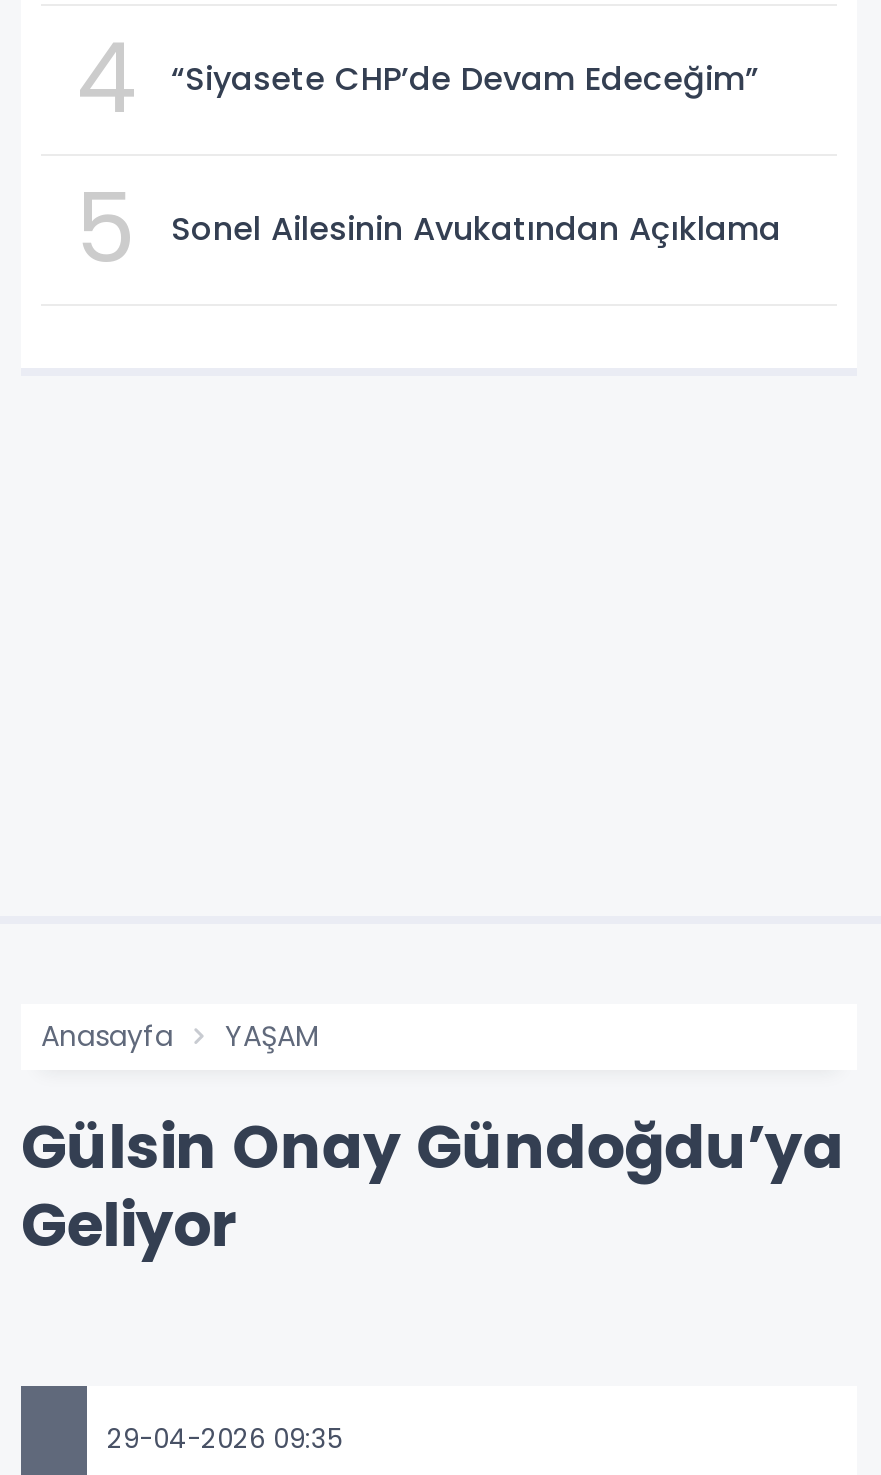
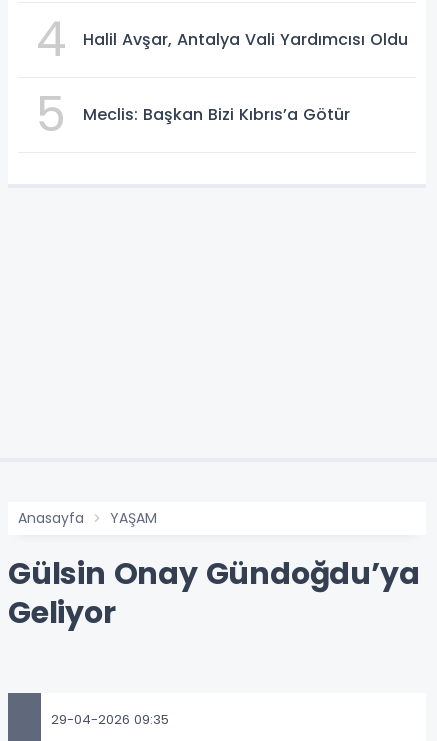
[171,57,759,103] “Siyasete CHP’de Devam Edeceğim” -> [83,28,408,51] Halil Avşar, Antalya Vali Yardımcısı Oldu
[171,207,781,253] Sonel Ailesinin Avukatından Açıklama -> [83,103,350,126] Meclis: Başkan Bizi Kıbrıs’a Götür

